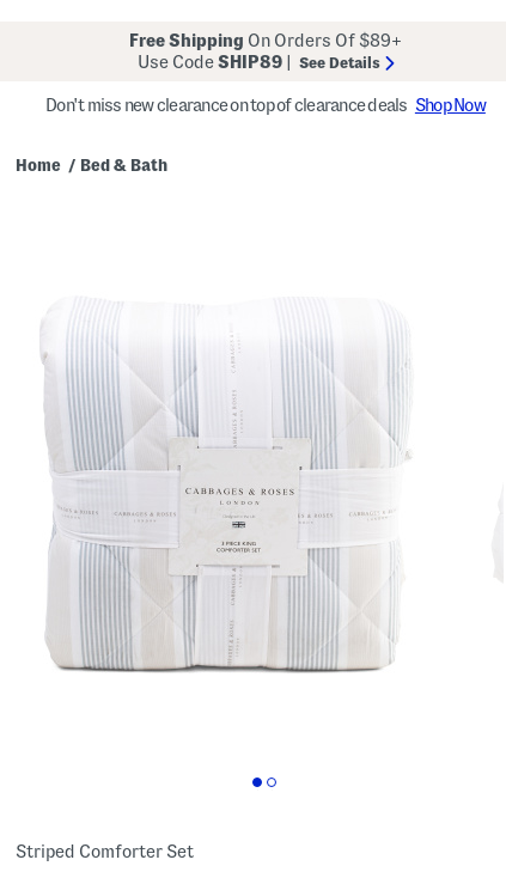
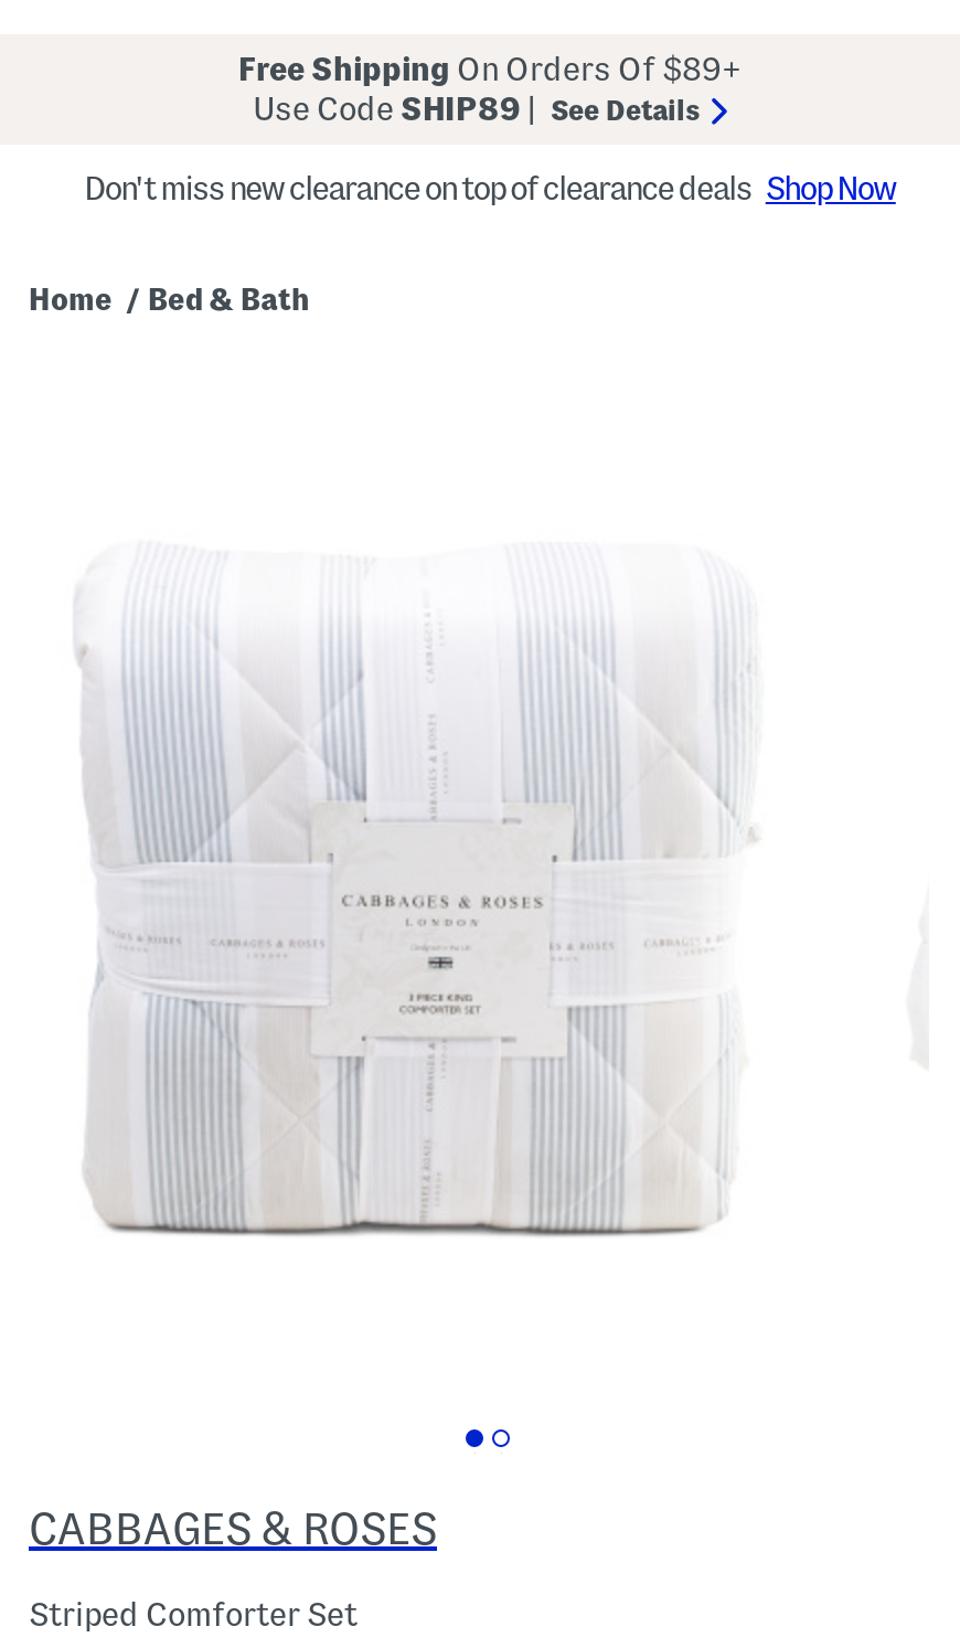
none -> [29,1505,437,1553] CABBAGES & ROSES

